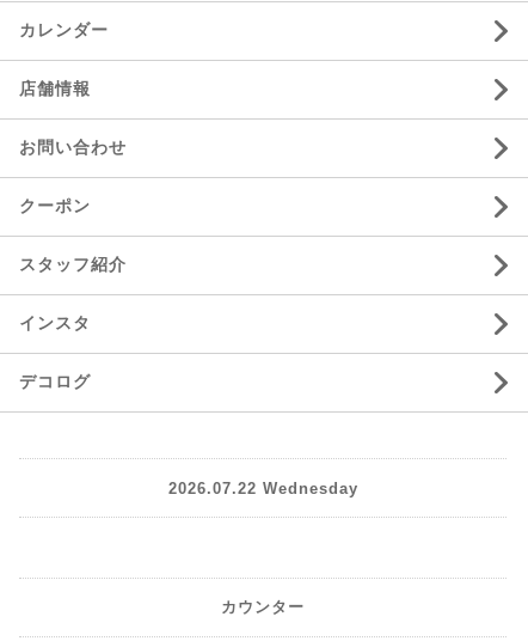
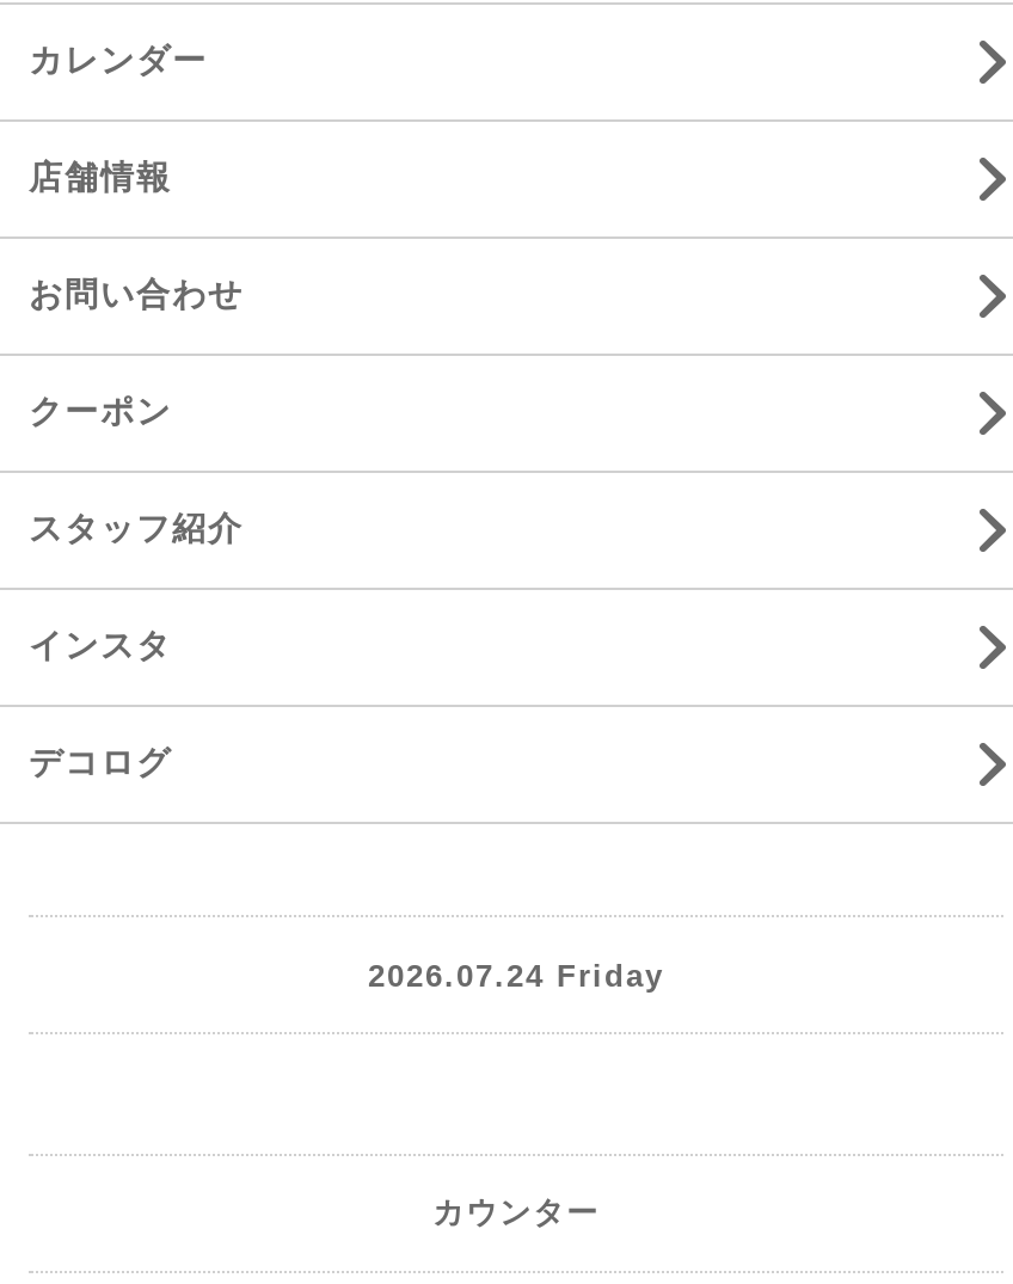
[168,479,358,497] 2026.07.22 Wednesday -> [368,957,664,993] 2026.07.24 Friday

